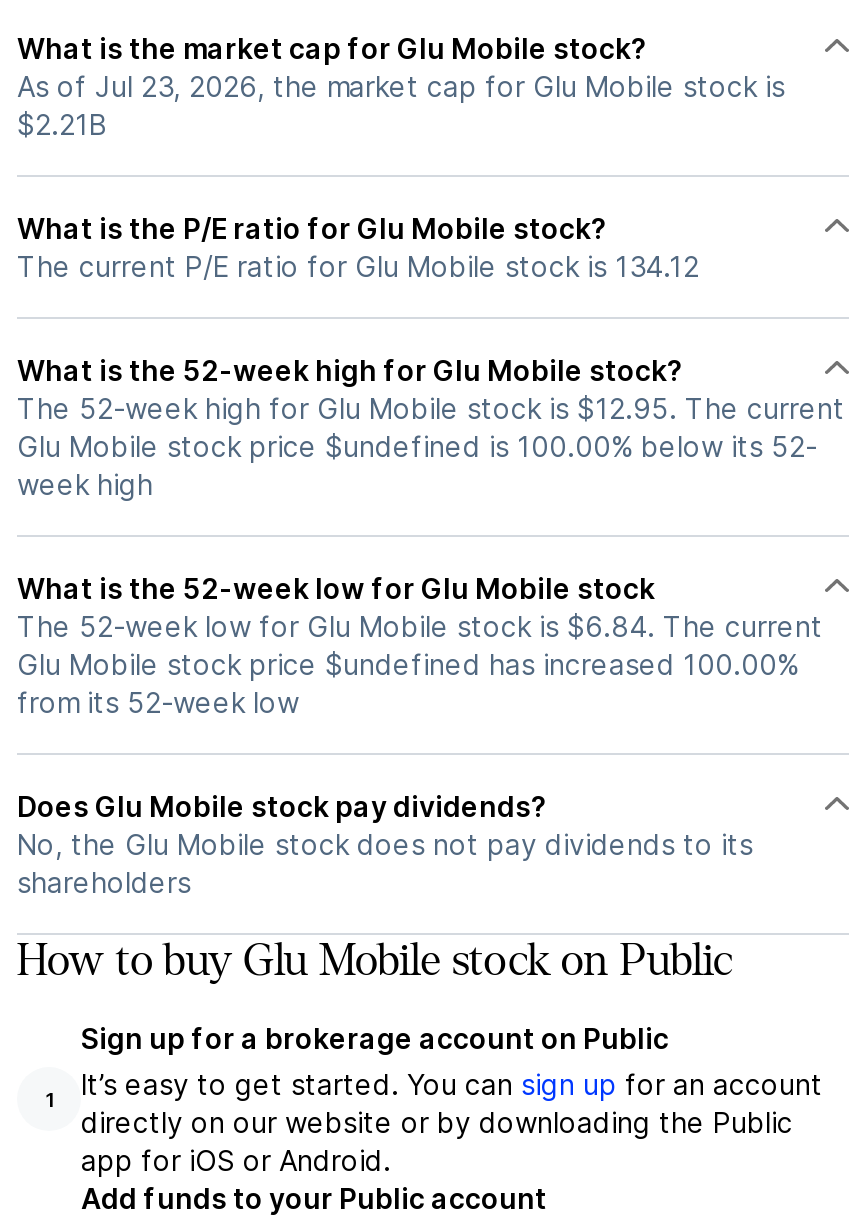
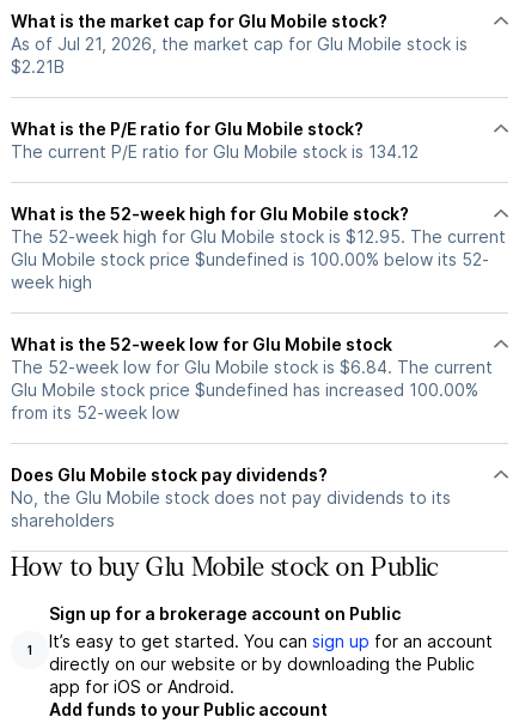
[17,68,785,102] As of Jul 23, 2026, the market cap for Glu Mobile stock is -> [11,34,468,54] As of Jul 21, 2026, the market cap for Glu Mobile stock is

